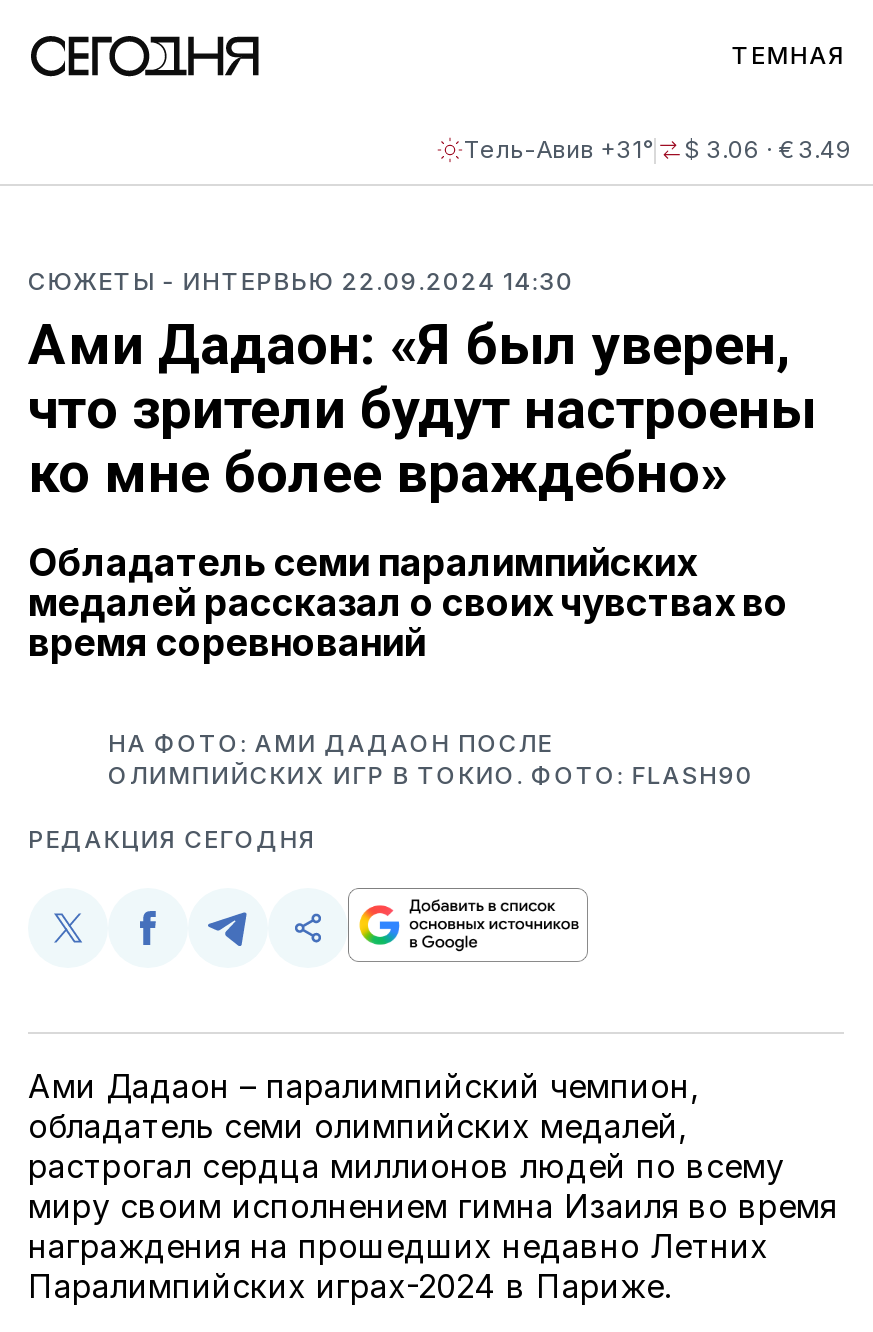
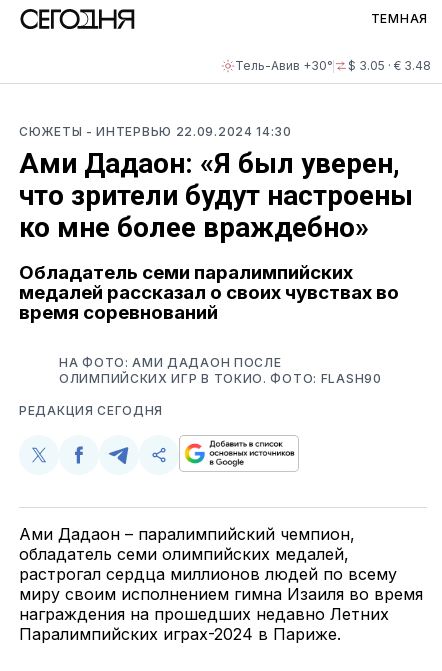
[464,134,654,164] Тель-Авив +31° -> [235,58,333,73] Тель-Авив +30°
[684,134,852,164] $ 3.06 · € 3.49 -> [348,58,431,73] $ 3.05 · € 3.48

